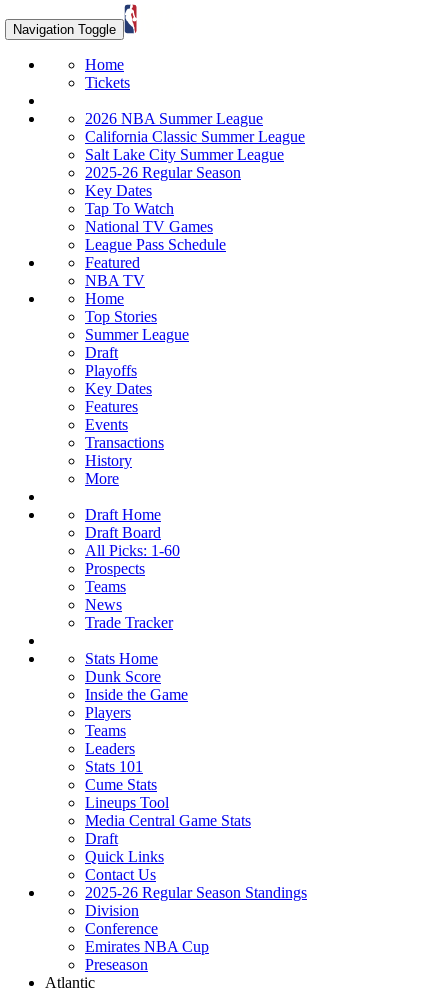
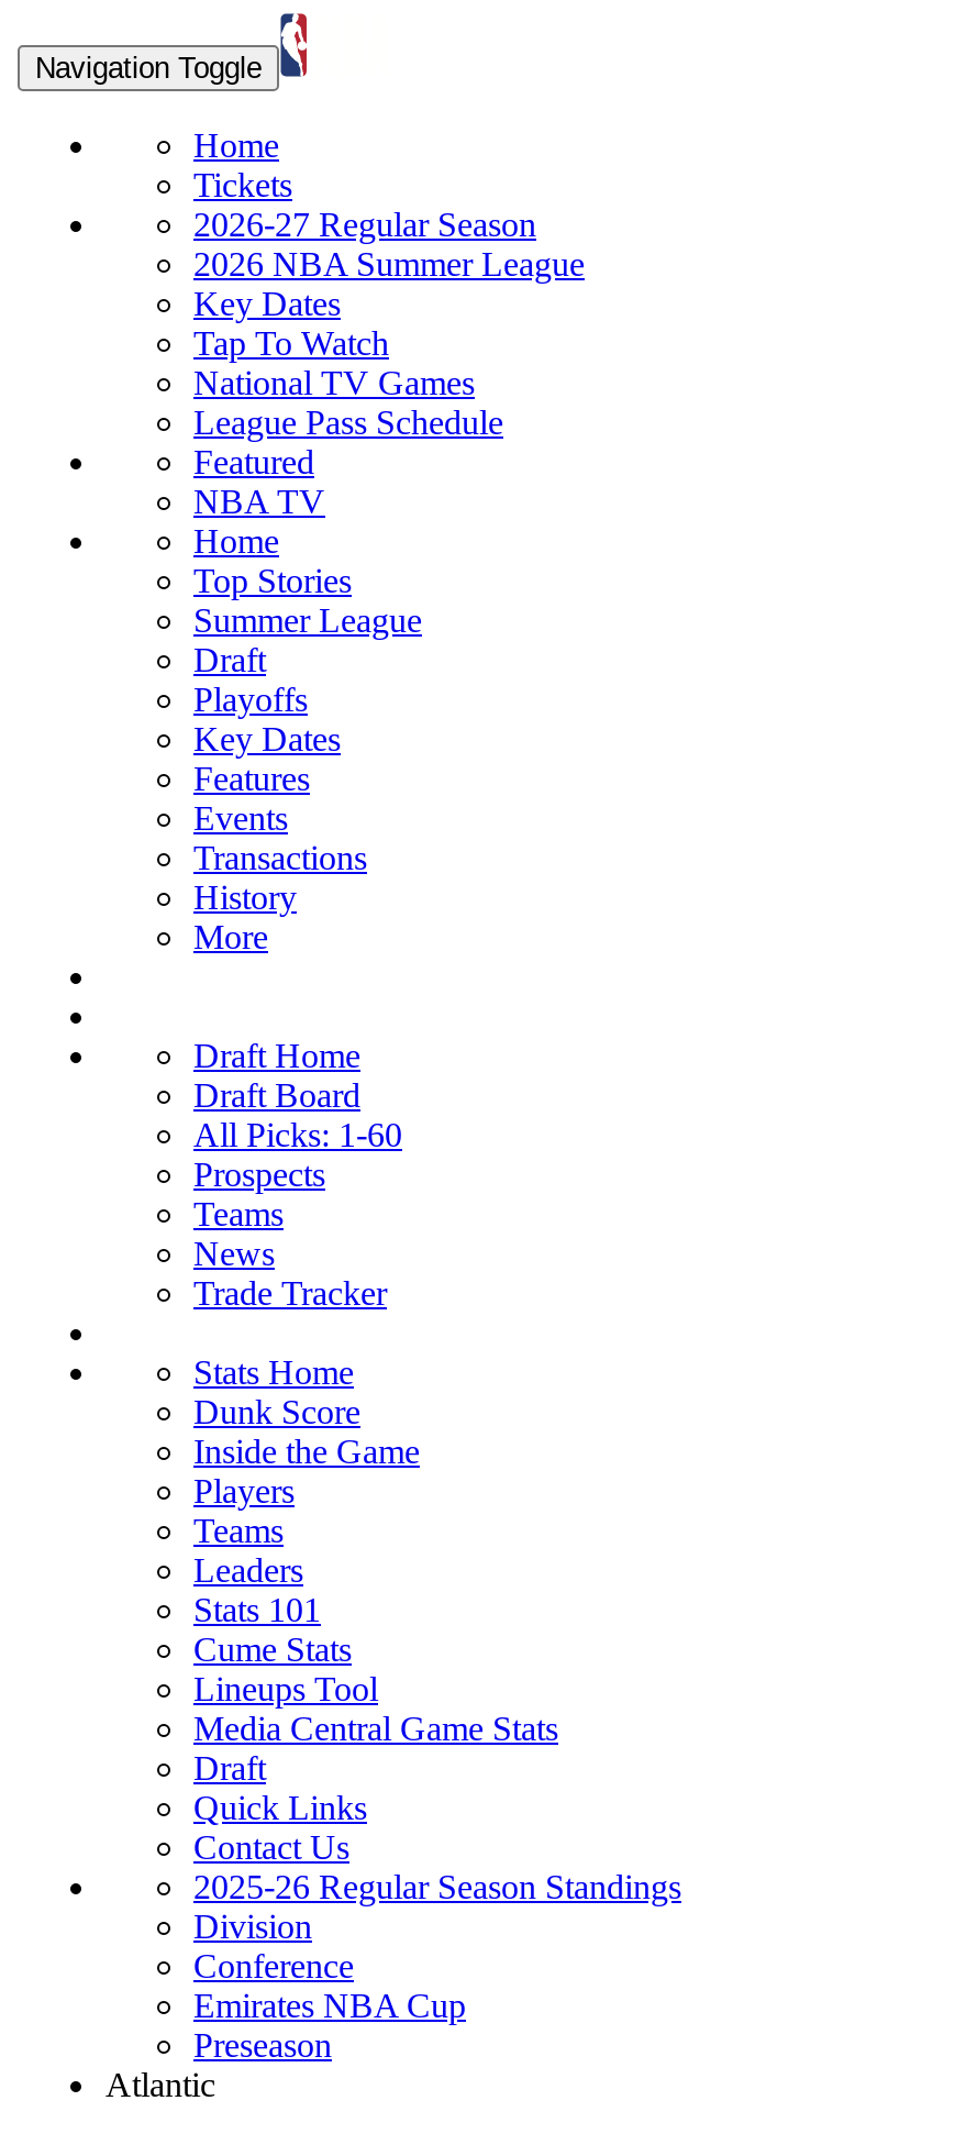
none -> [193,206,536,243] 2026-27 Regular Season
[85,128,305,181] California Classic Summer League | Salt Lake City Summer League | 2025-26 Regular Season -> none
moved [85,182,226,487] -> [193,285,503,955]: Key Dates | Tap To Watch | National TV Games | ... | History | More

